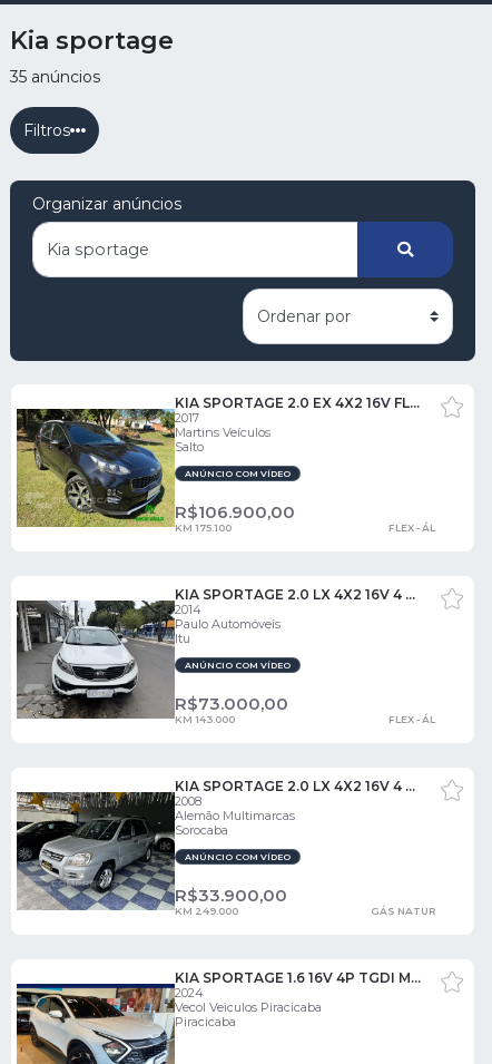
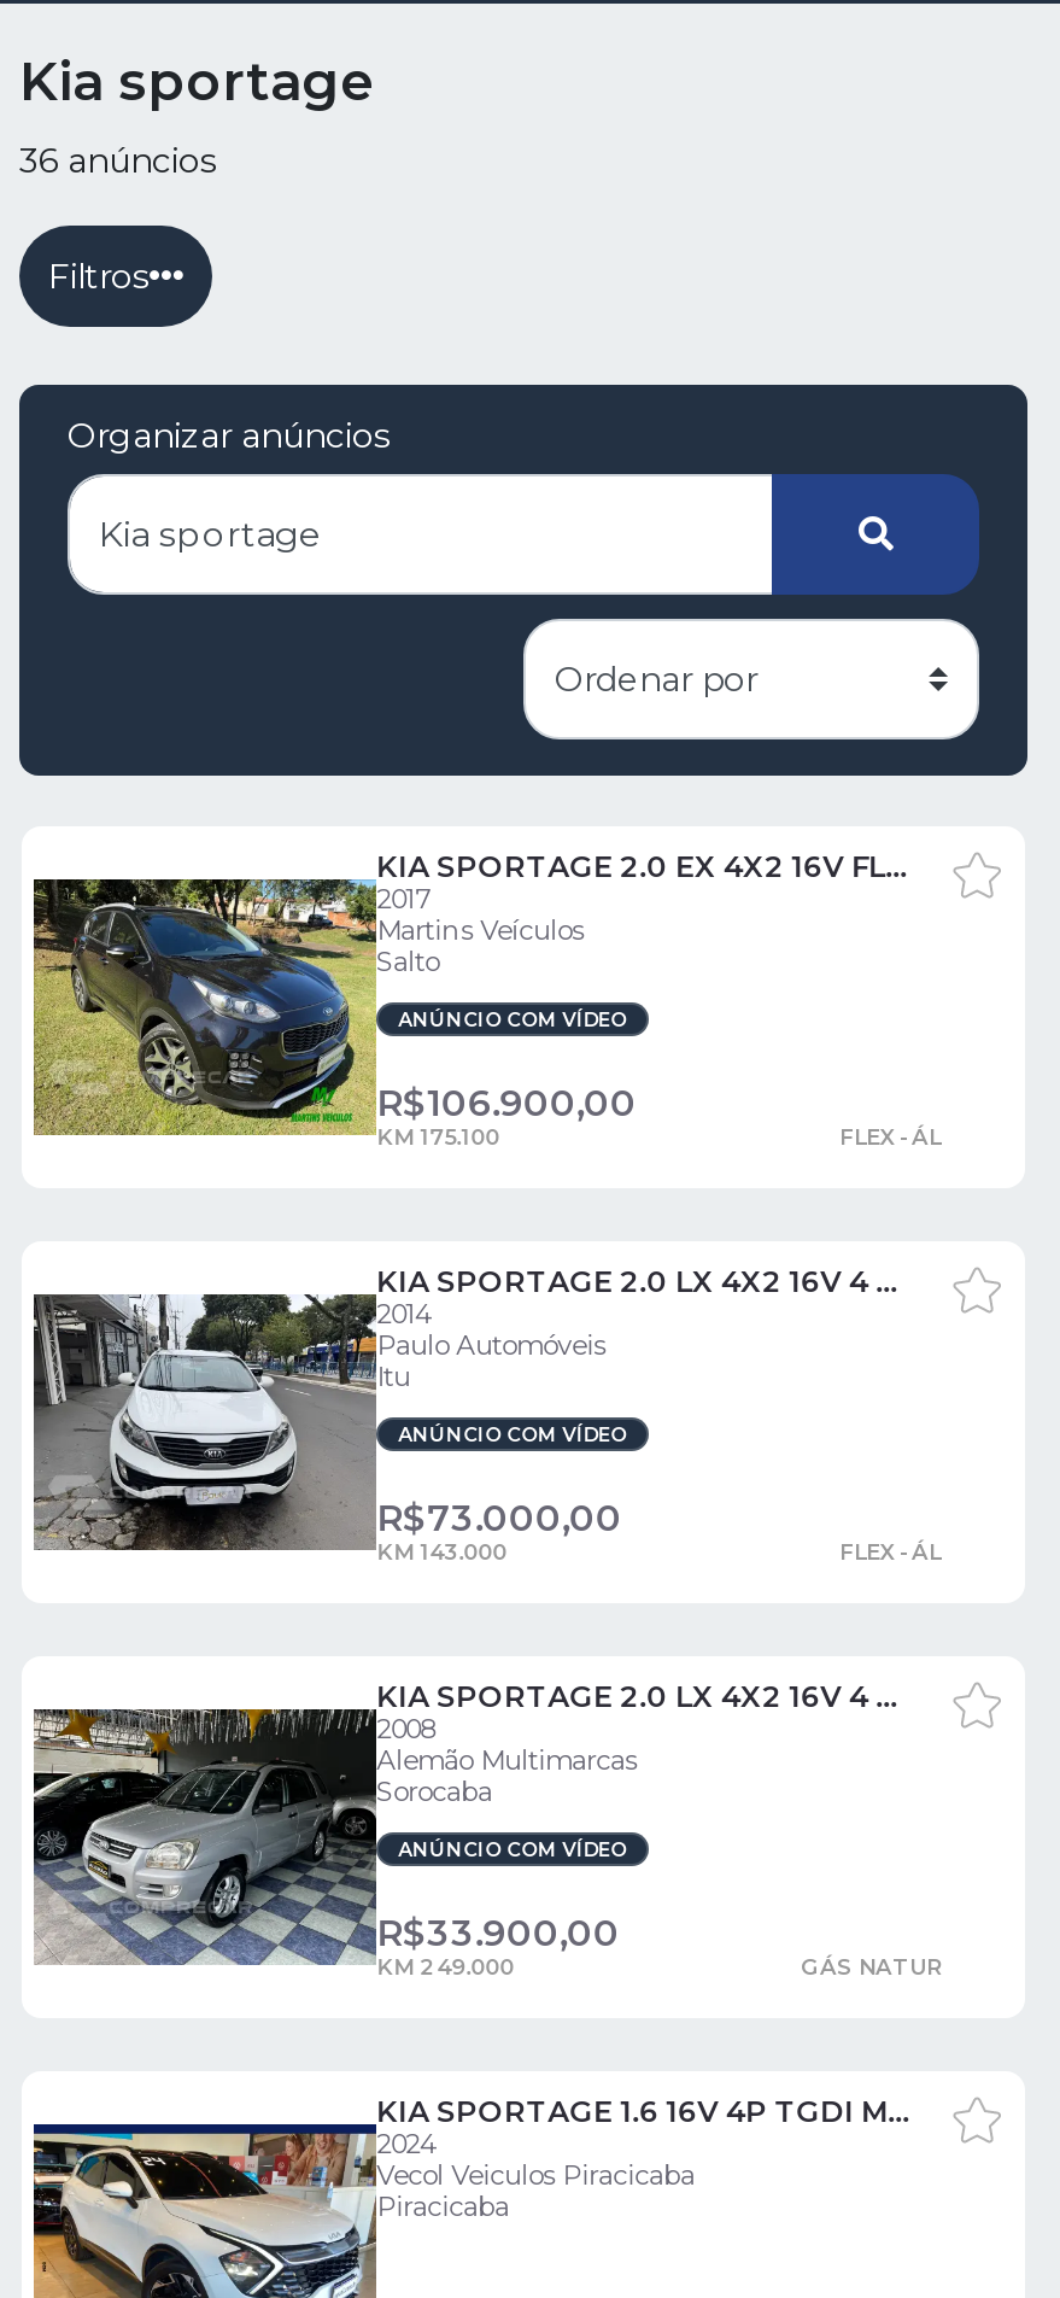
[10,67,100,87] 35 anúncios -> [19,139,217,182] 36 anúncios

